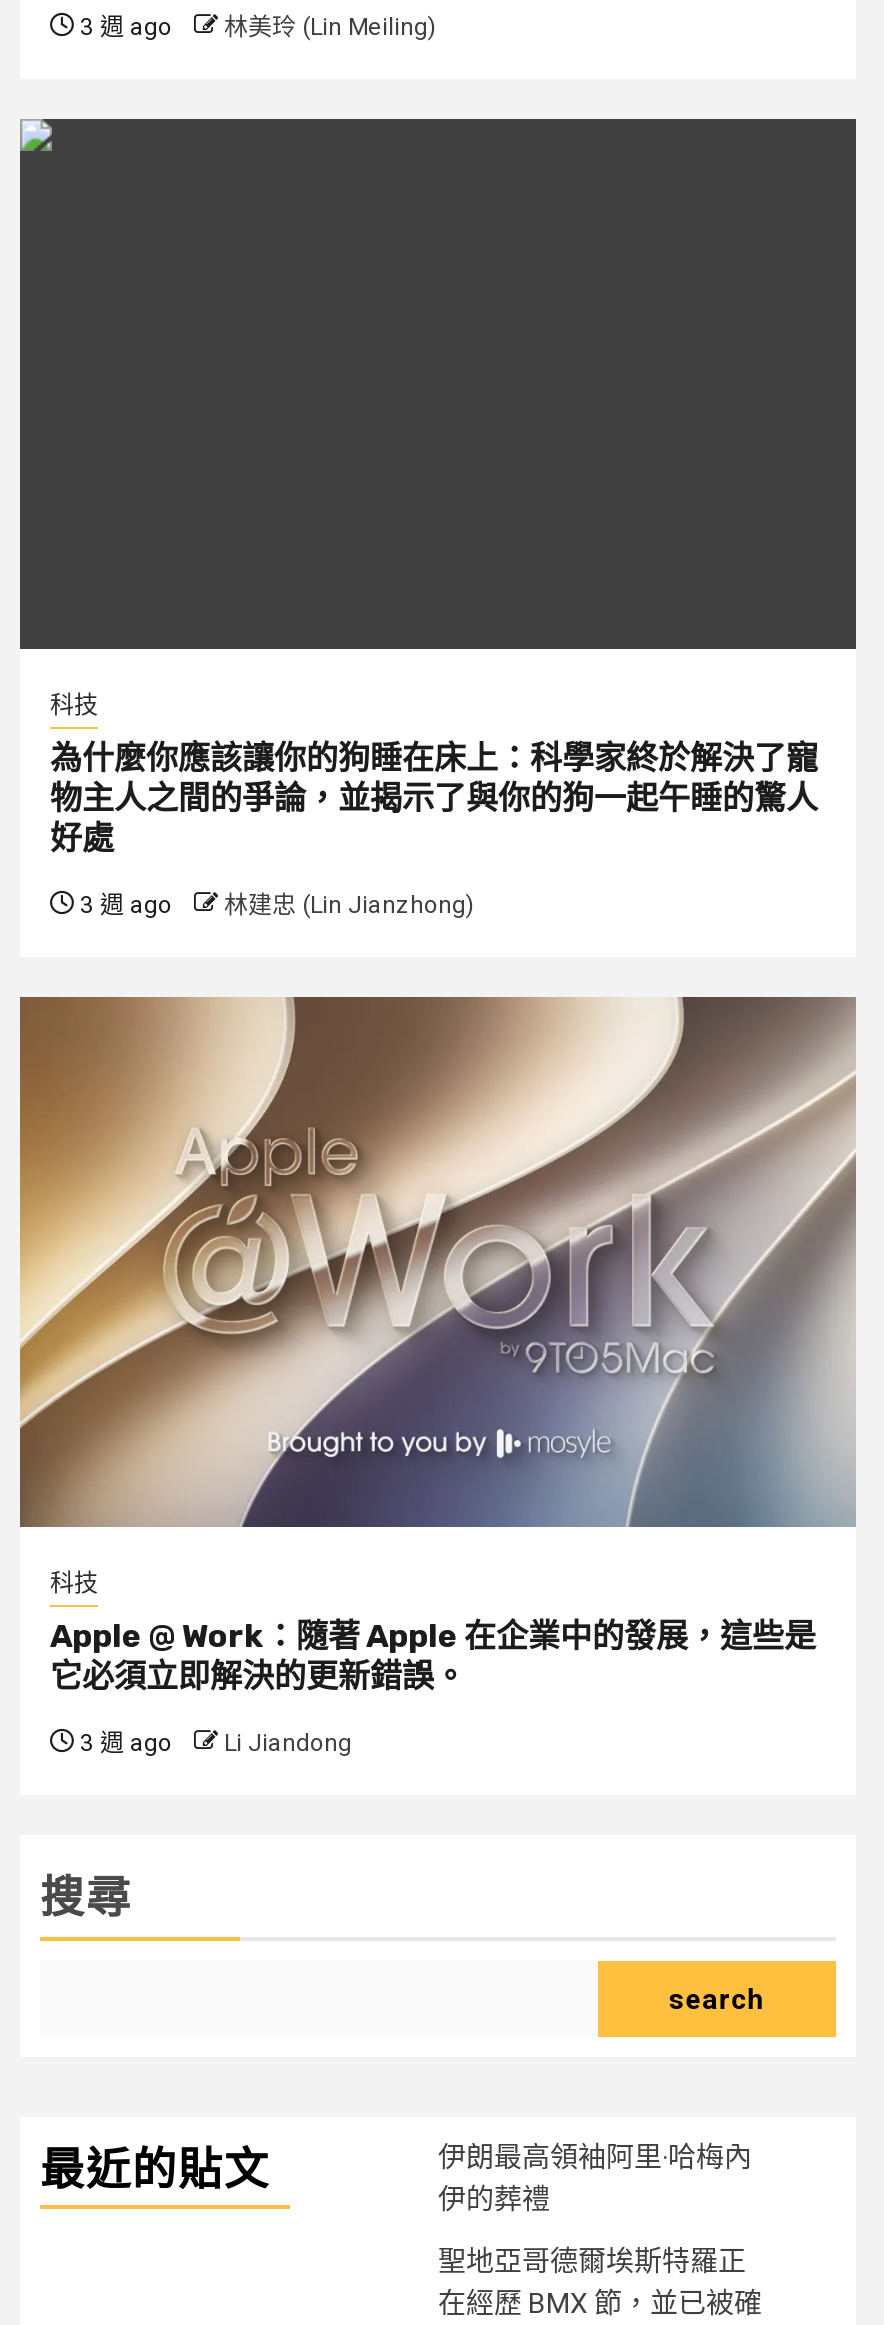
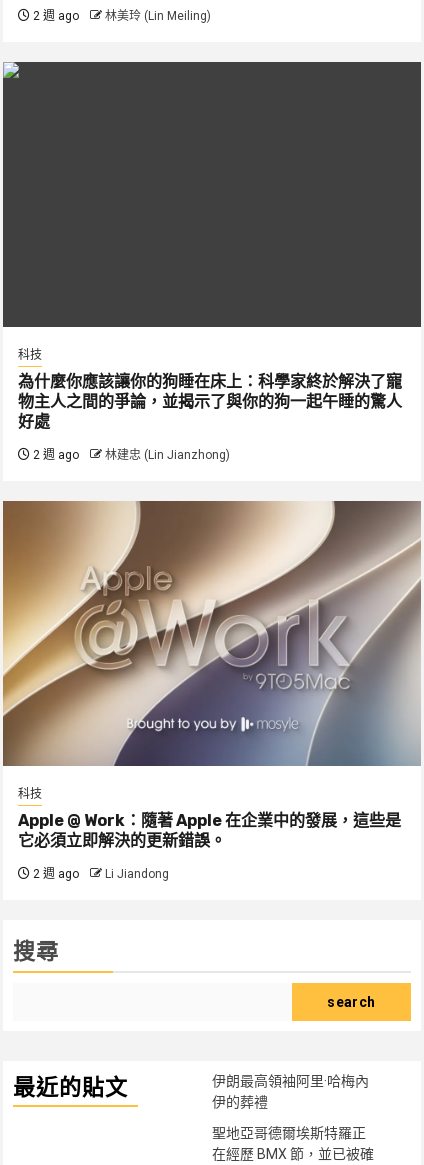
[74,13,436,41] 3 週 ago 林美玲 (Lin Meiling) -> [30,9,211,23] 2 週 ago 林美玲 (Lin Meiling)
[74,891,474,919] 3 週 ago 林建忠 (Lin Jianzhong) -> [30,448,230,462] 2 週 ago 林建忠 (Lin Jianzhong)
[74,1729,352,1757] 3 週 ago Li Jiandong -> [30,867,169,881] 2 週 ago Li Jiandong

